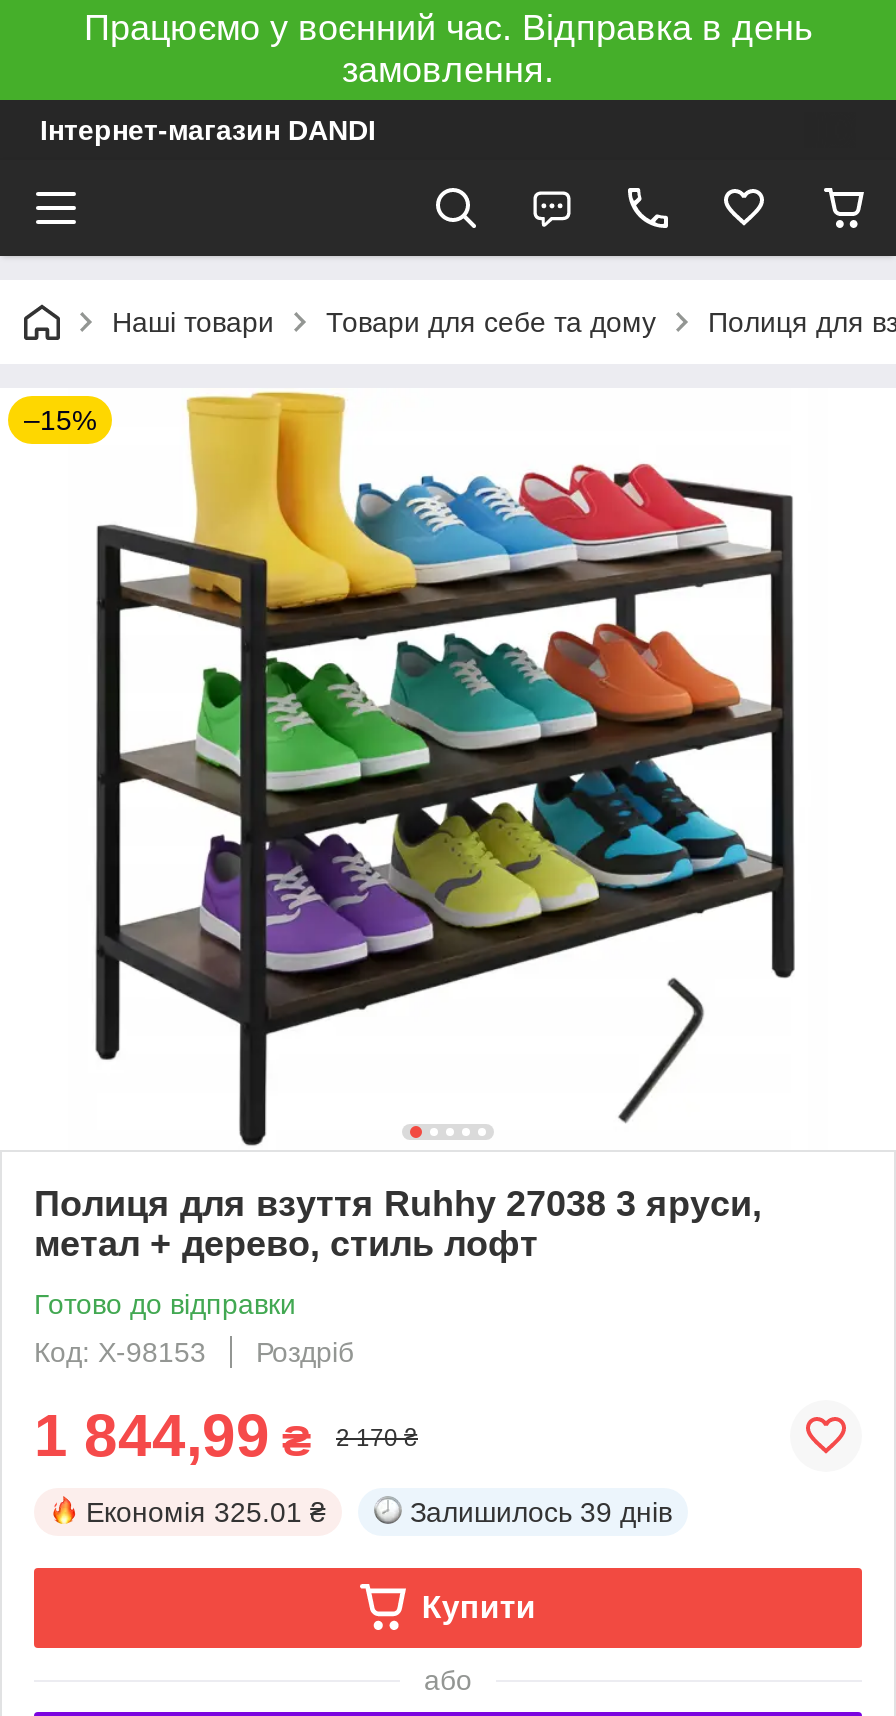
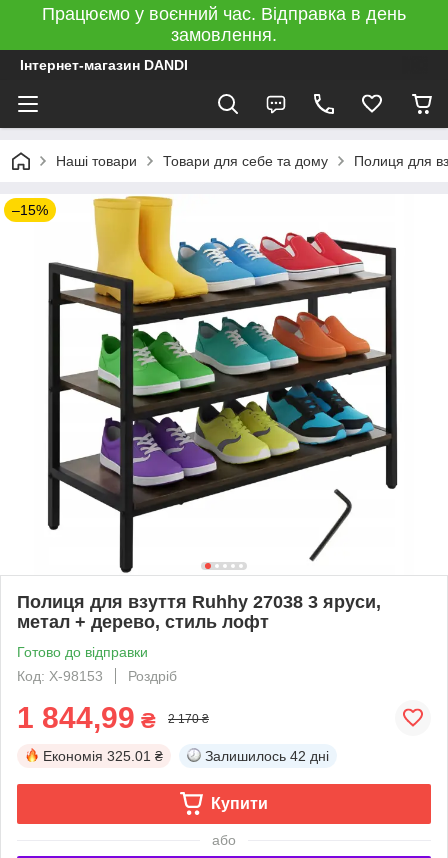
[410,1496,672,1528] Залишилось 39 днів -> [205,748,329,764] Залишилось 42 дні

